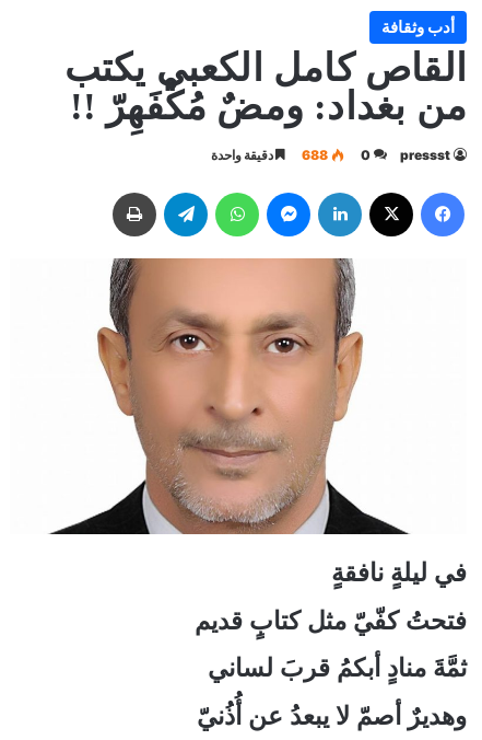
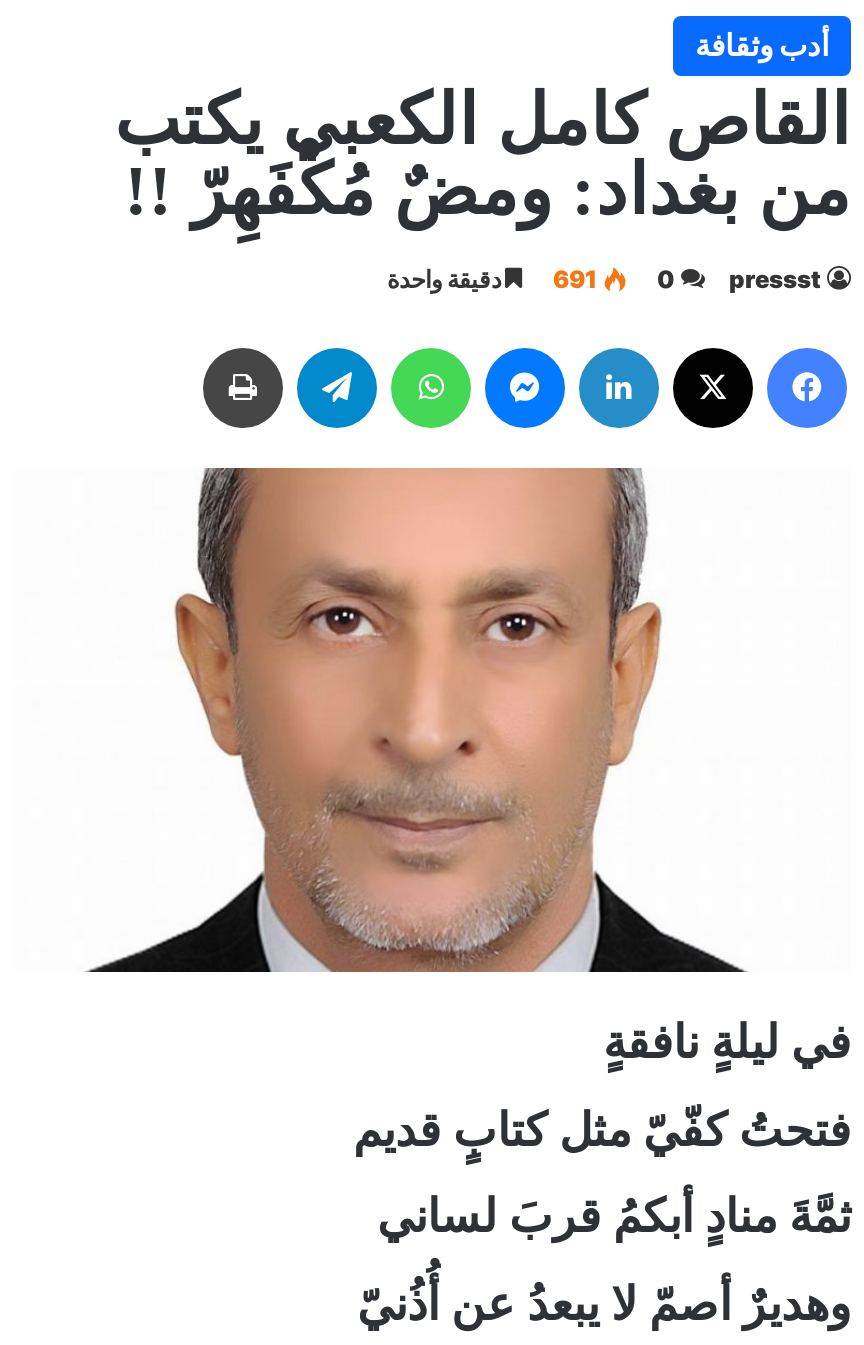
[211,147,450,163] pressst 0 688 دقيقة واحدة -> [387,265,821,295] pressst 0 691 دقيقة واحدة

